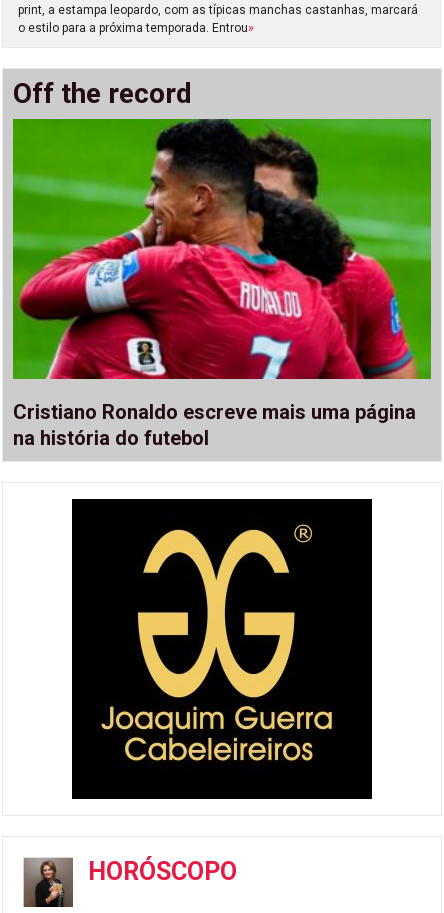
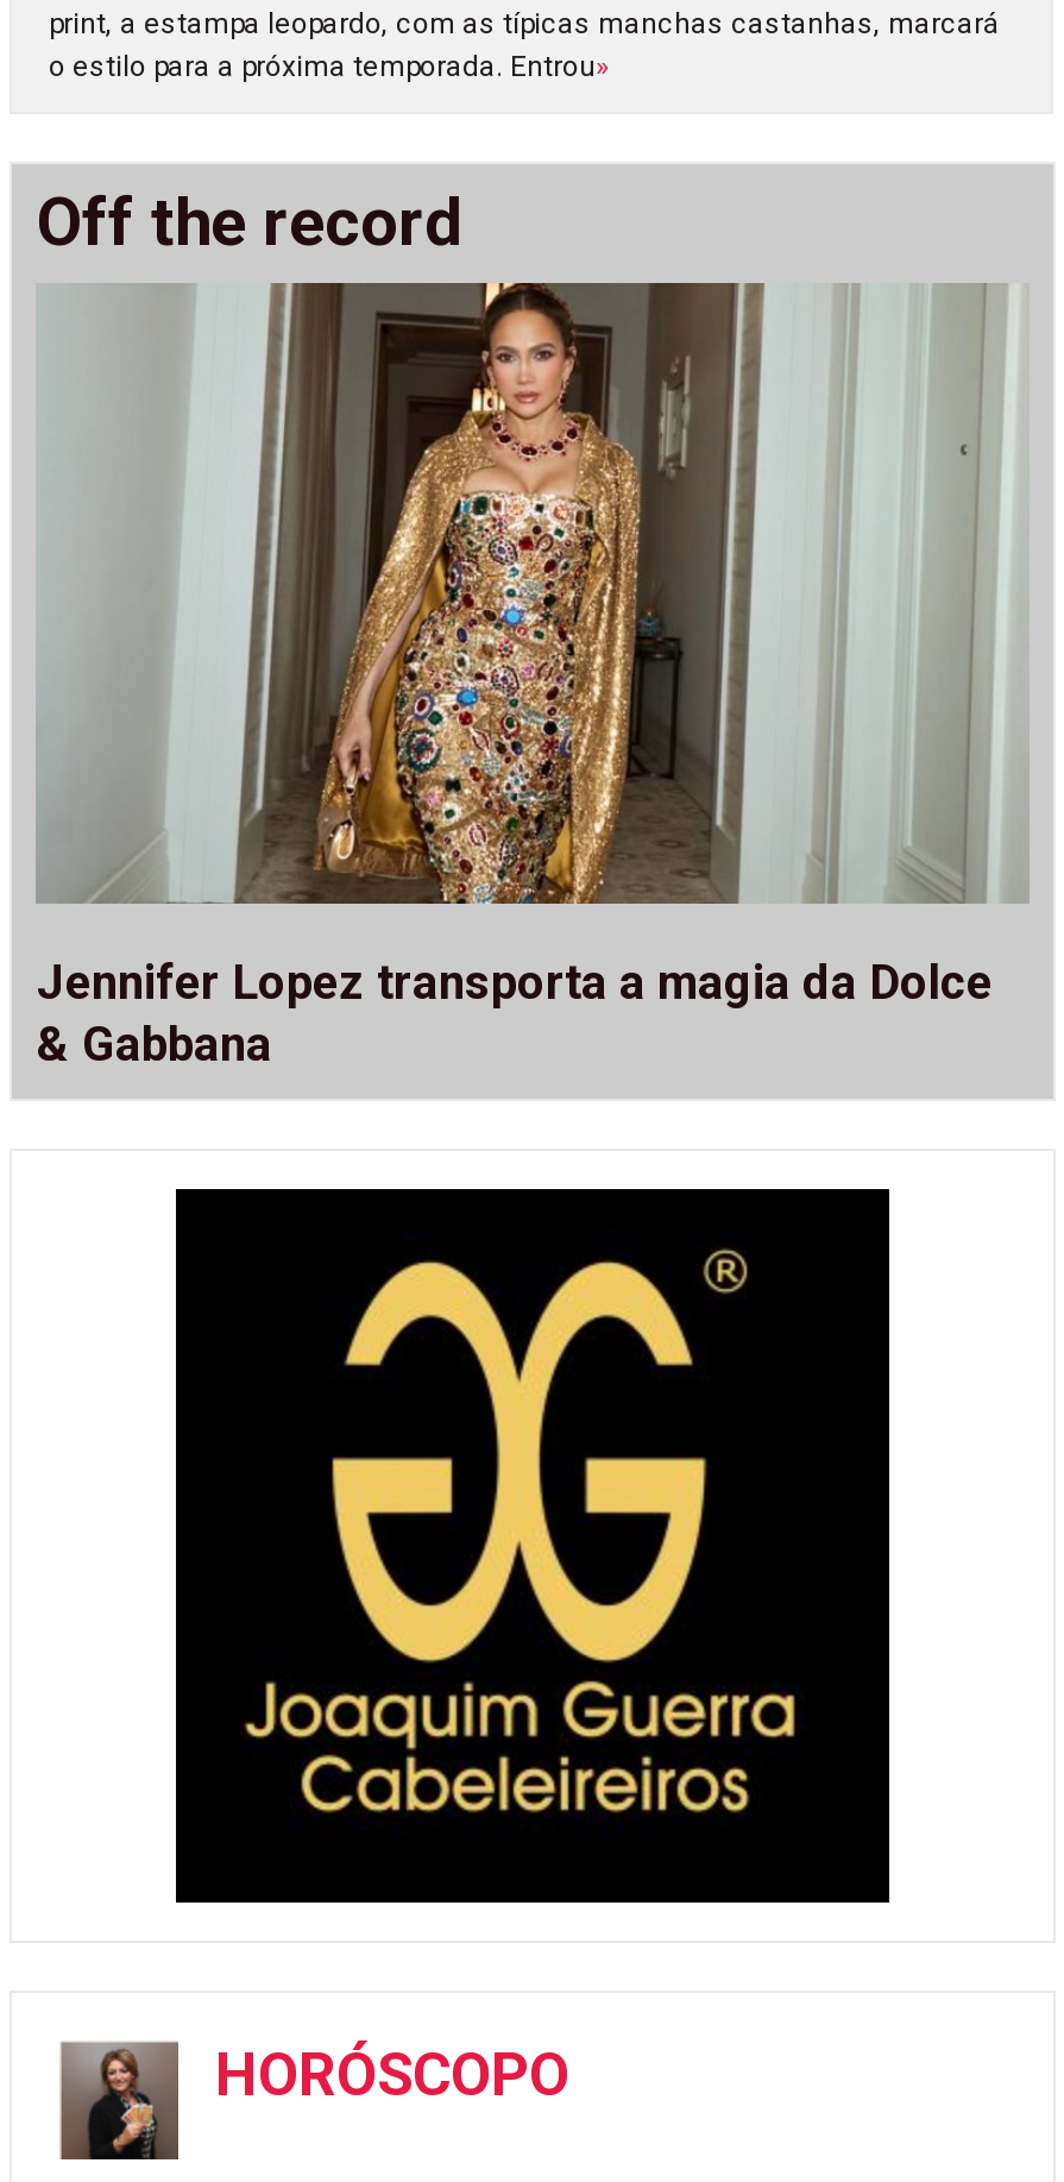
[12,118,432,450] [image] | Cristiano Ronaldo escreve mais uma página | na história do futebol -> [36,281,1030,1074] [image] | Jennifer Lopez transporta a magia da Dolce | & Gabbana

